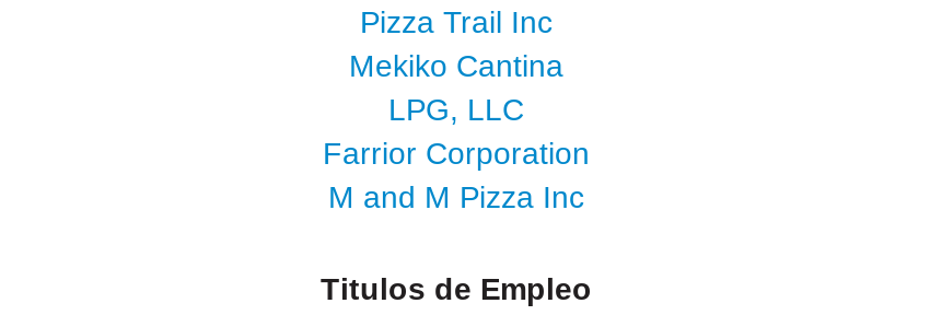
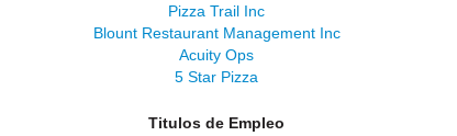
[323,48,590,214] Mekiko Cantina | LPG, LLC | Farrior Corporation | M and M Pizza Inc -> [93,24,340,86] Blount Restaurant Management Inc | Acuity Ops | 5 Star Pizza

